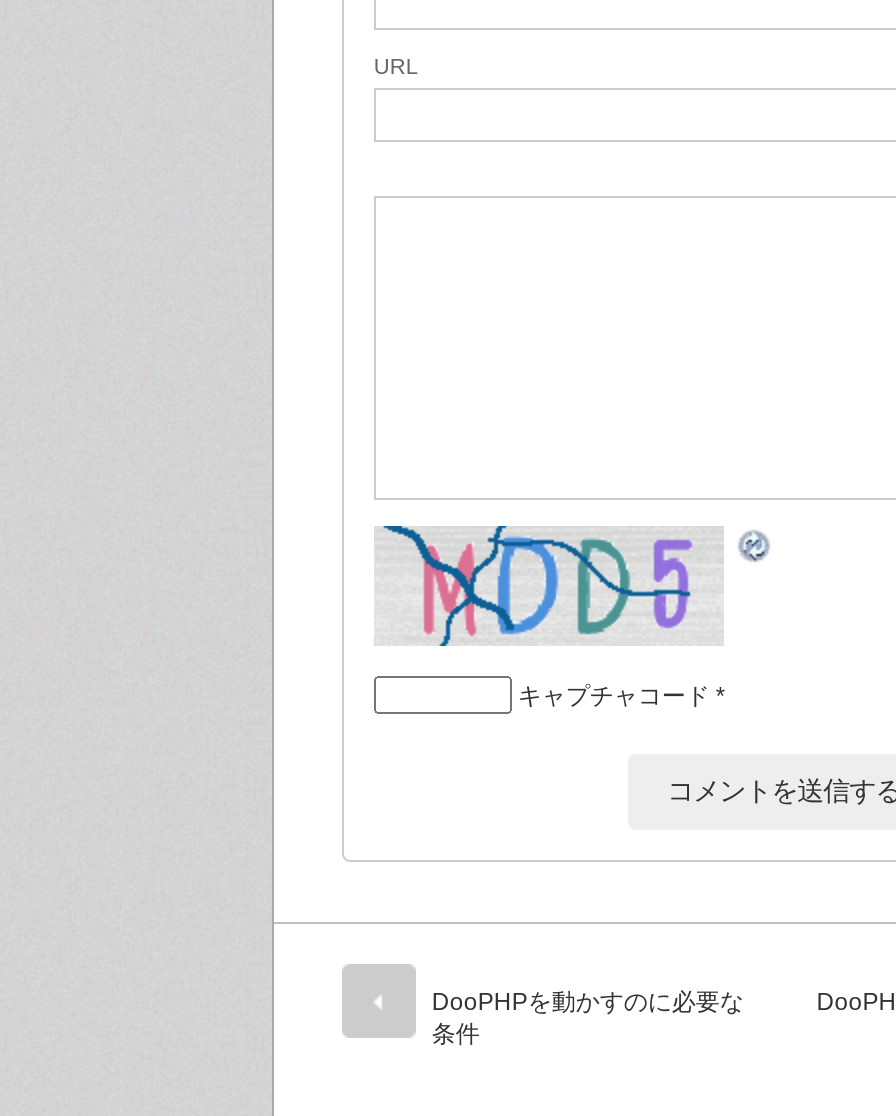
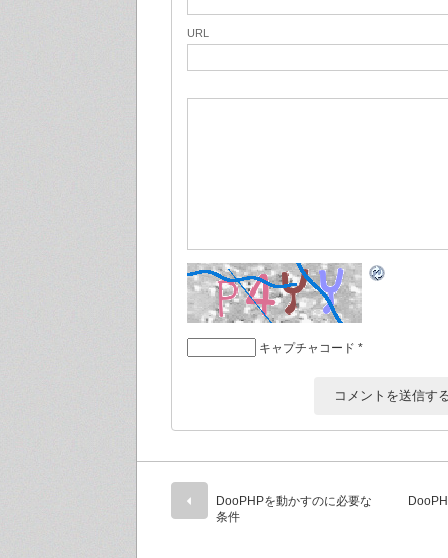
[374,524,722,648] [image] -> [186,262,362,324] [image]

